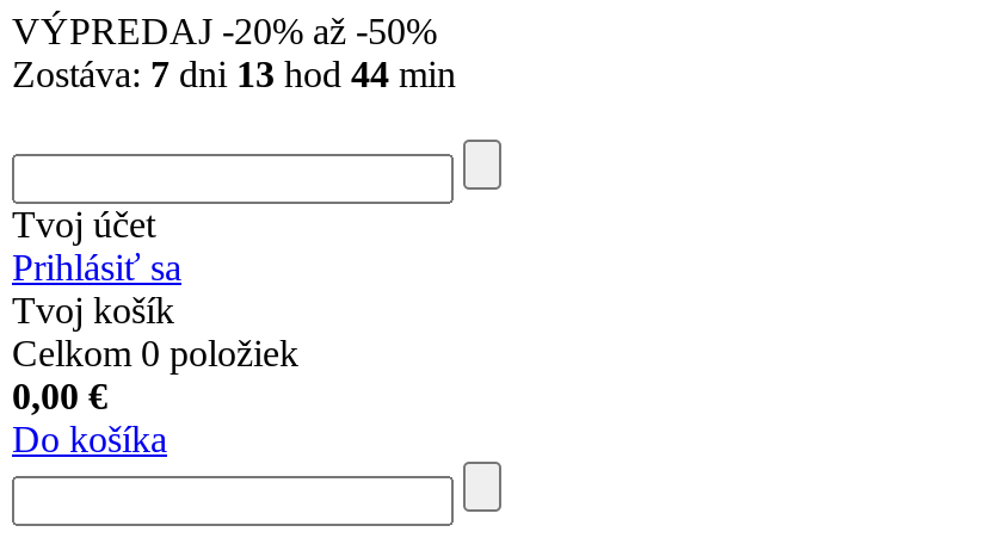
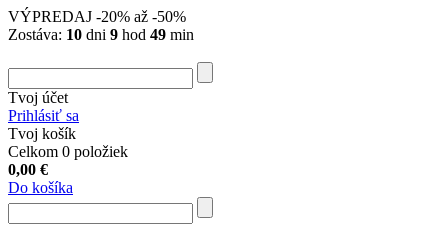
[12,54,456,94] Zostáva: 7 dni 13 hod 44 min -> [8,26,194,43] Zostáva: 10 dni 9 hod 49 min

